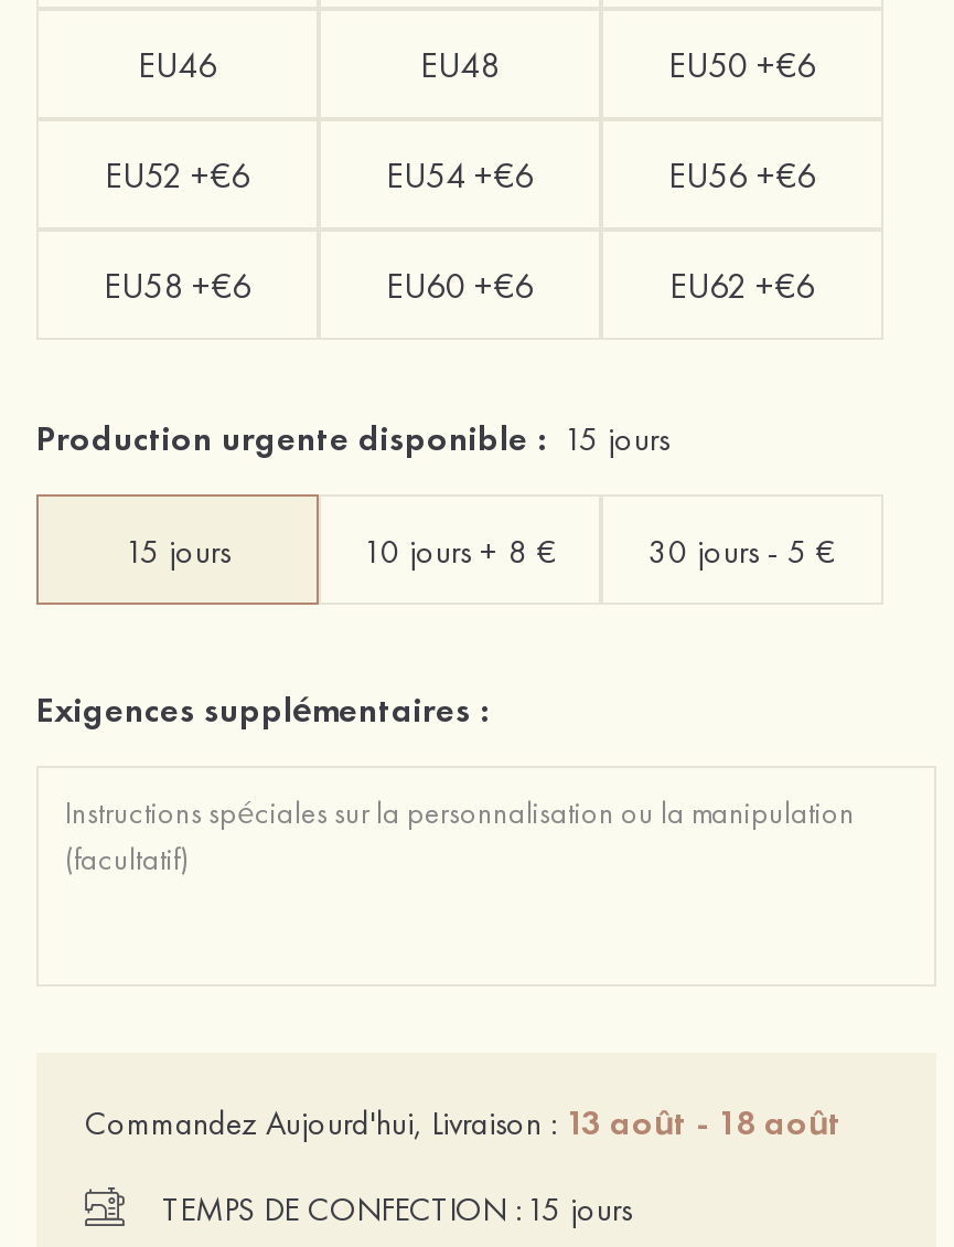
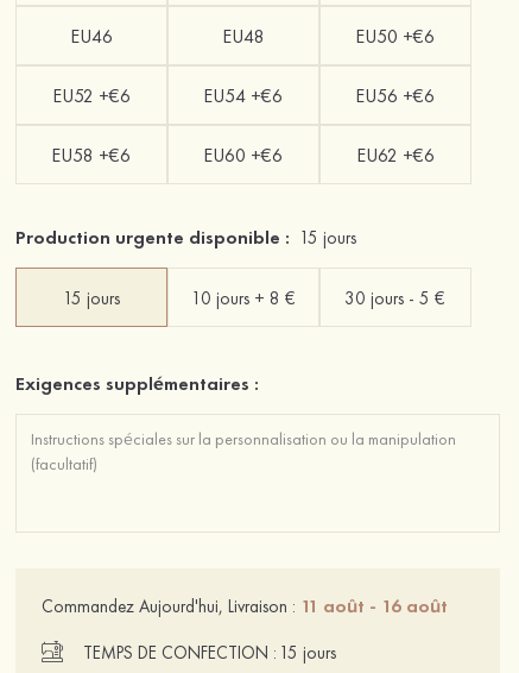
[85,1100,842,1147] Commandez Aujourd'hui, Livraison : 13 août - 18 août -> [42,594,448,619] Commandez Aujourd'hui, Livraison : 11 août - 16 août

